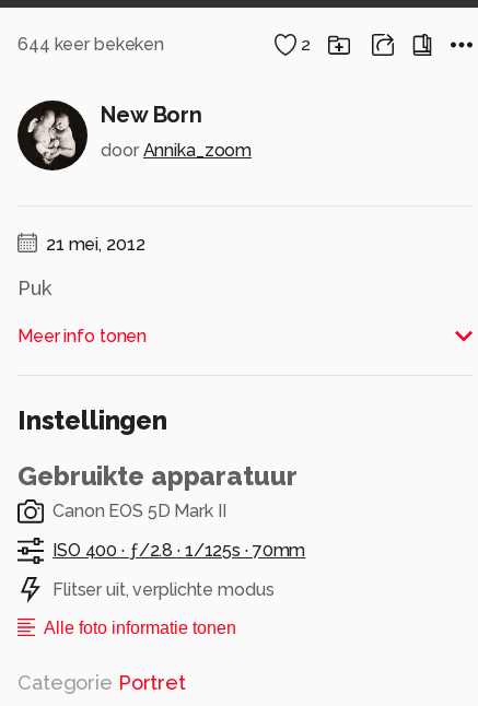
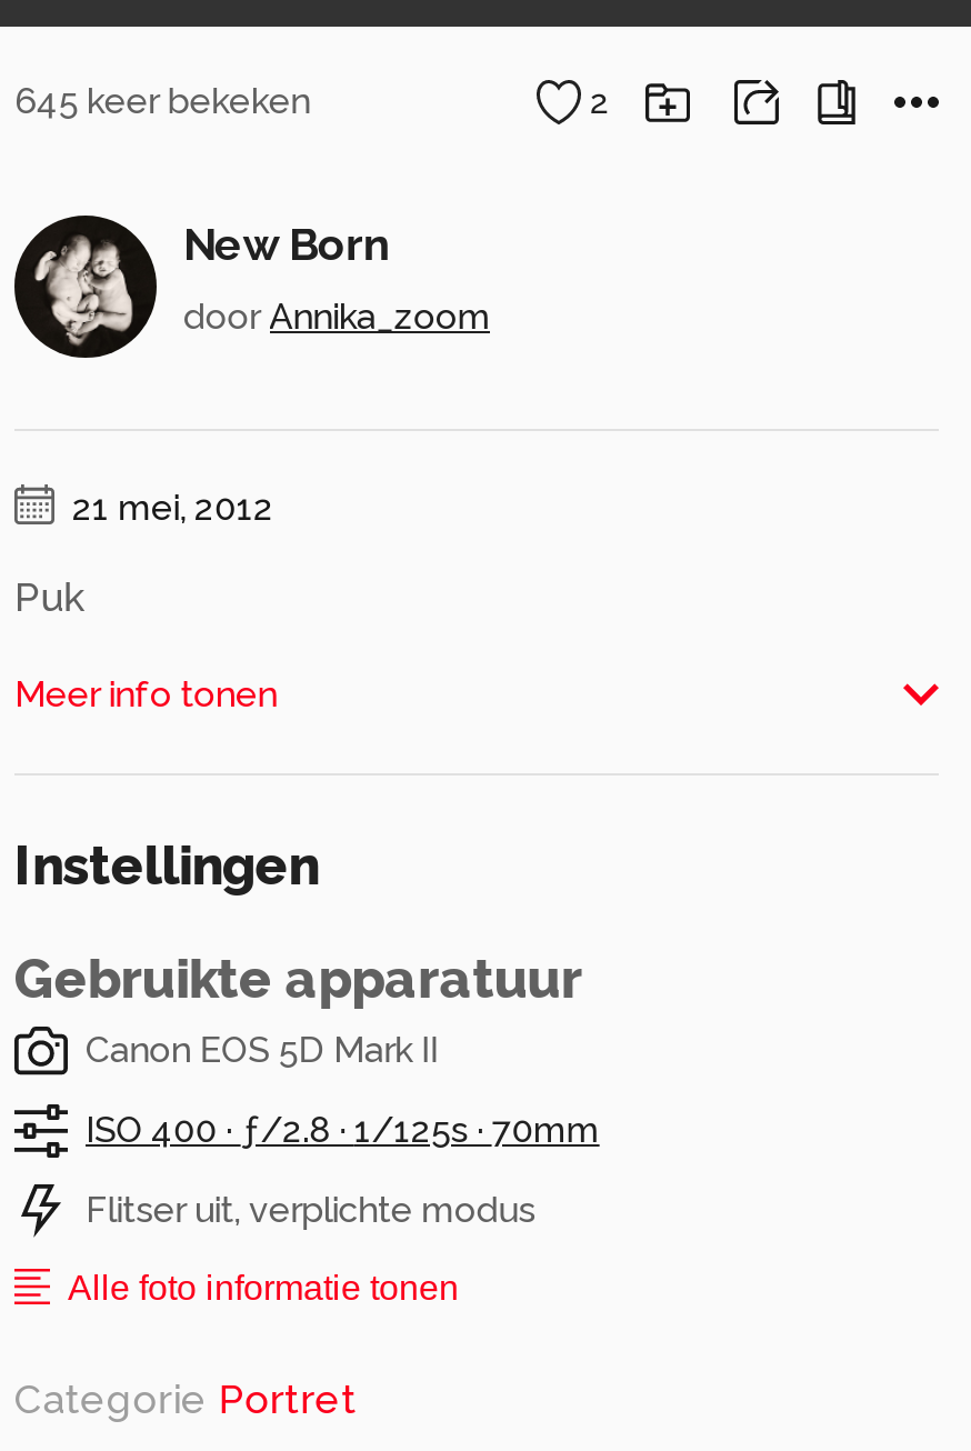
[18,34,164,55] 644 keer bekeken -> [14,81,310,123] 645 keer bekeken

